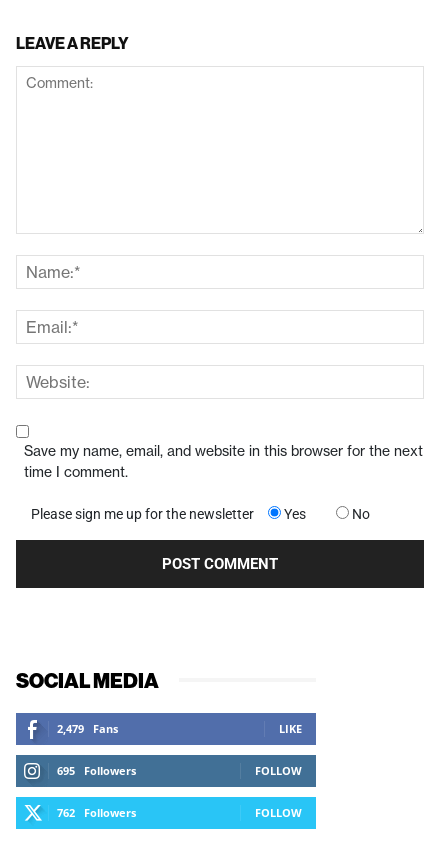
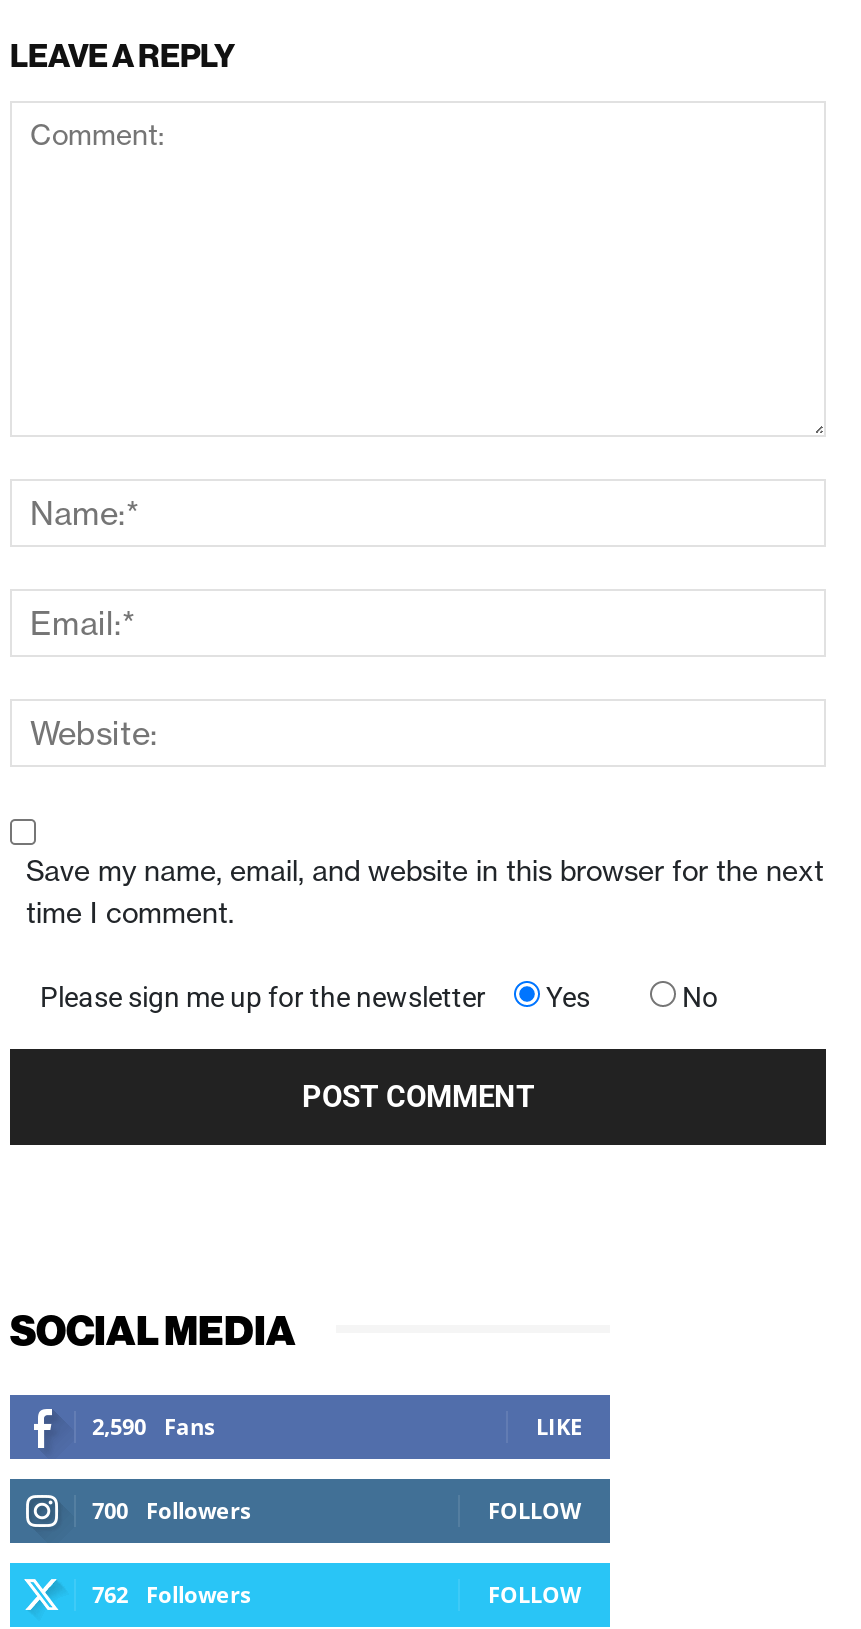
[57,721,118,736] 2,479 Fans -> [92,1411,214,1441] 2,590 Fans
[57,763,136,778] 695 Followers -> [92,1495,250,1525] 700 Followers

